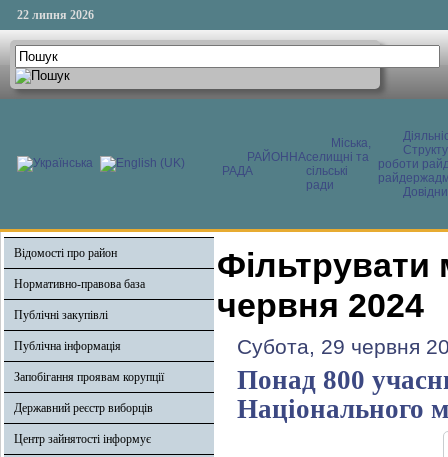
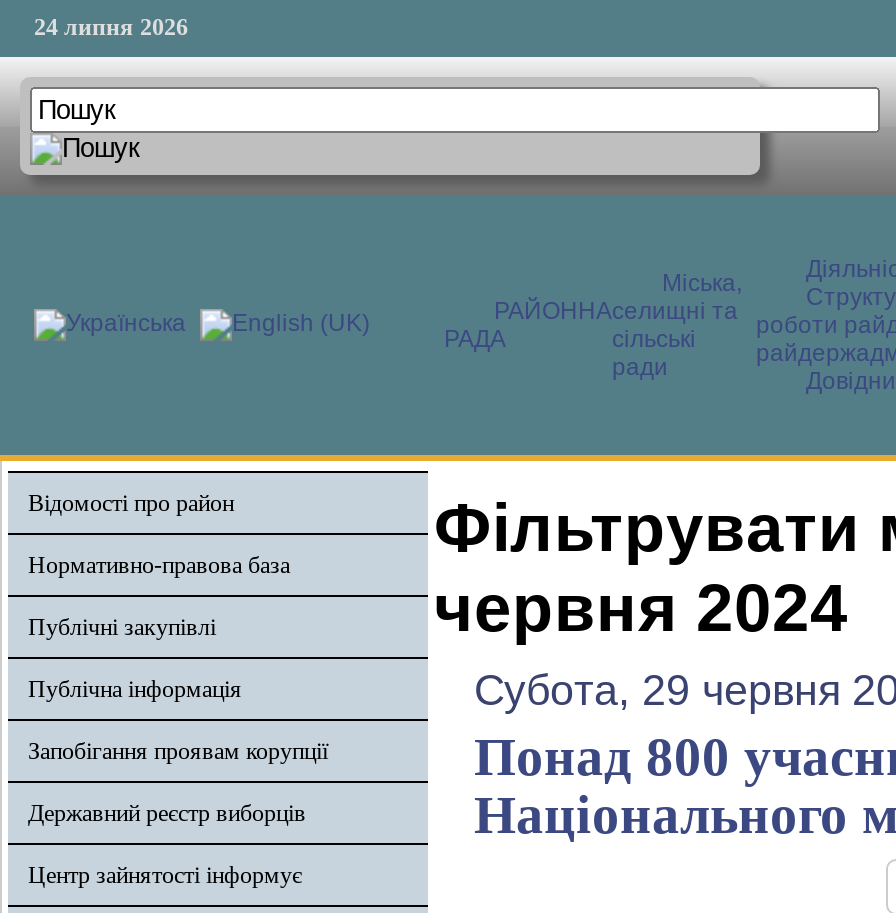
[17,8,94,22] 22 липня 2026 -> [34,13,188,41] 24 липня 2026

